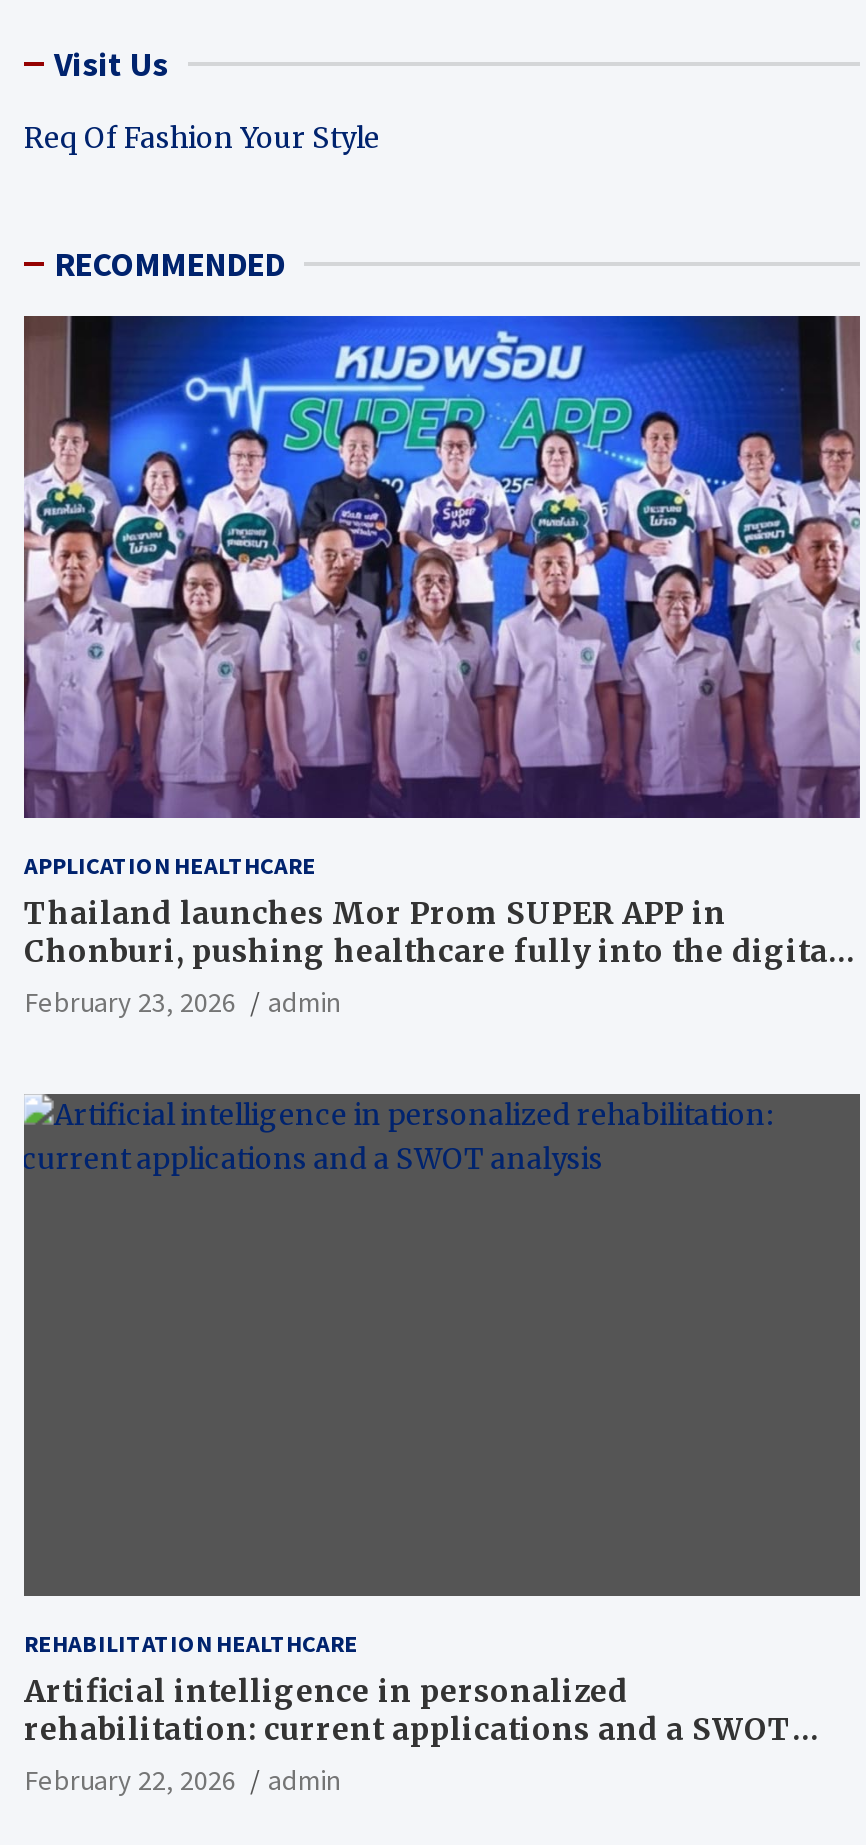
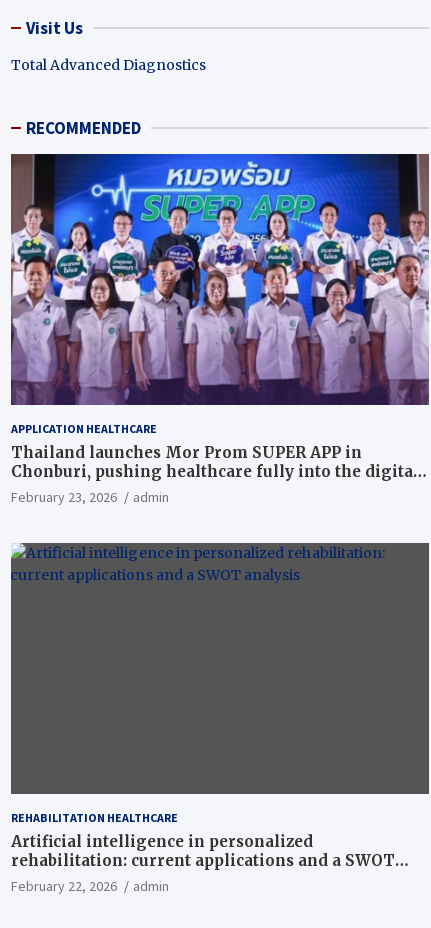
[24,120,380,156] Req Of Fashion Your Style -> [11,56,206,74] Total Advanced Diagnostics

